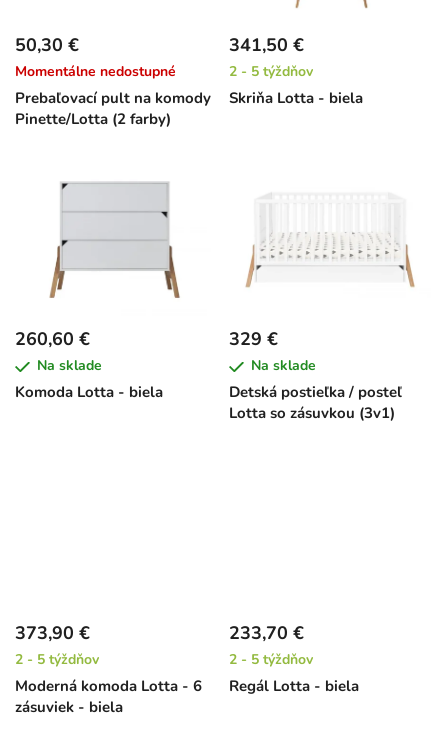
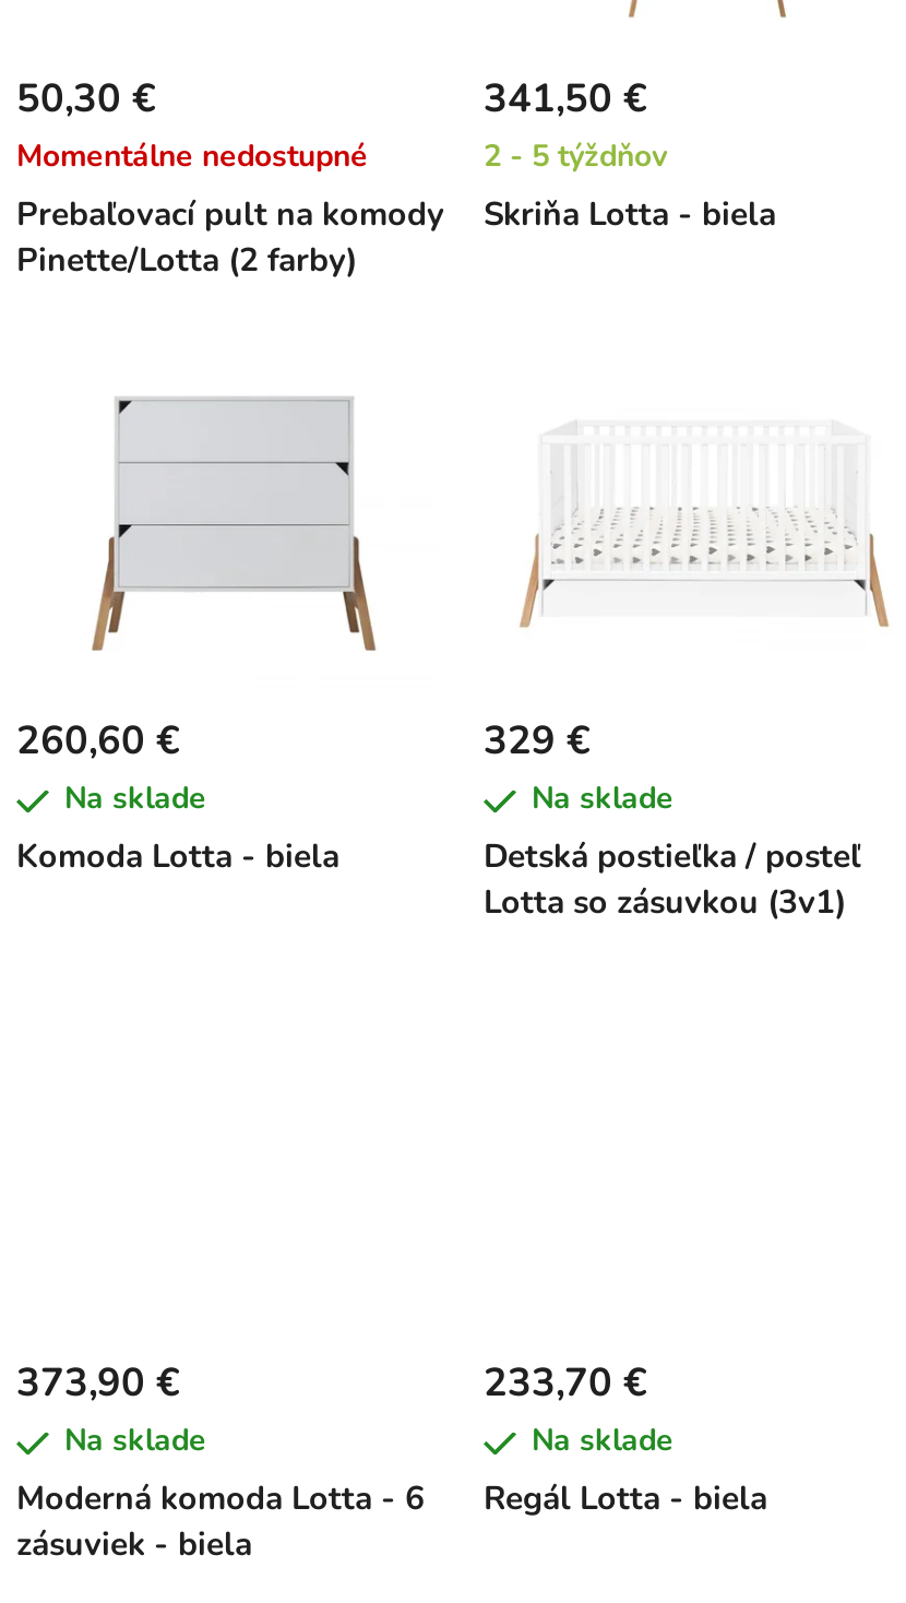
[15,650,99,669] 2 - 5 týždňov -> [64,1419,206,1460] Na sklade
[229,650,313,669] 2 - 5 týždňov -> [532,1419,673,1460] Na sklade

